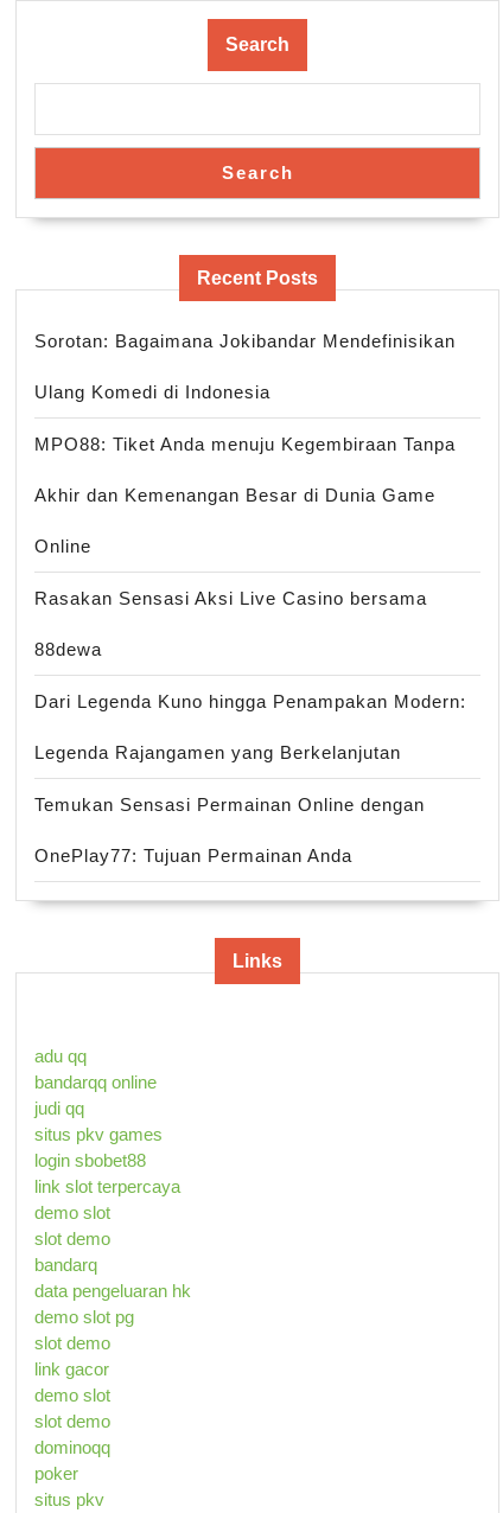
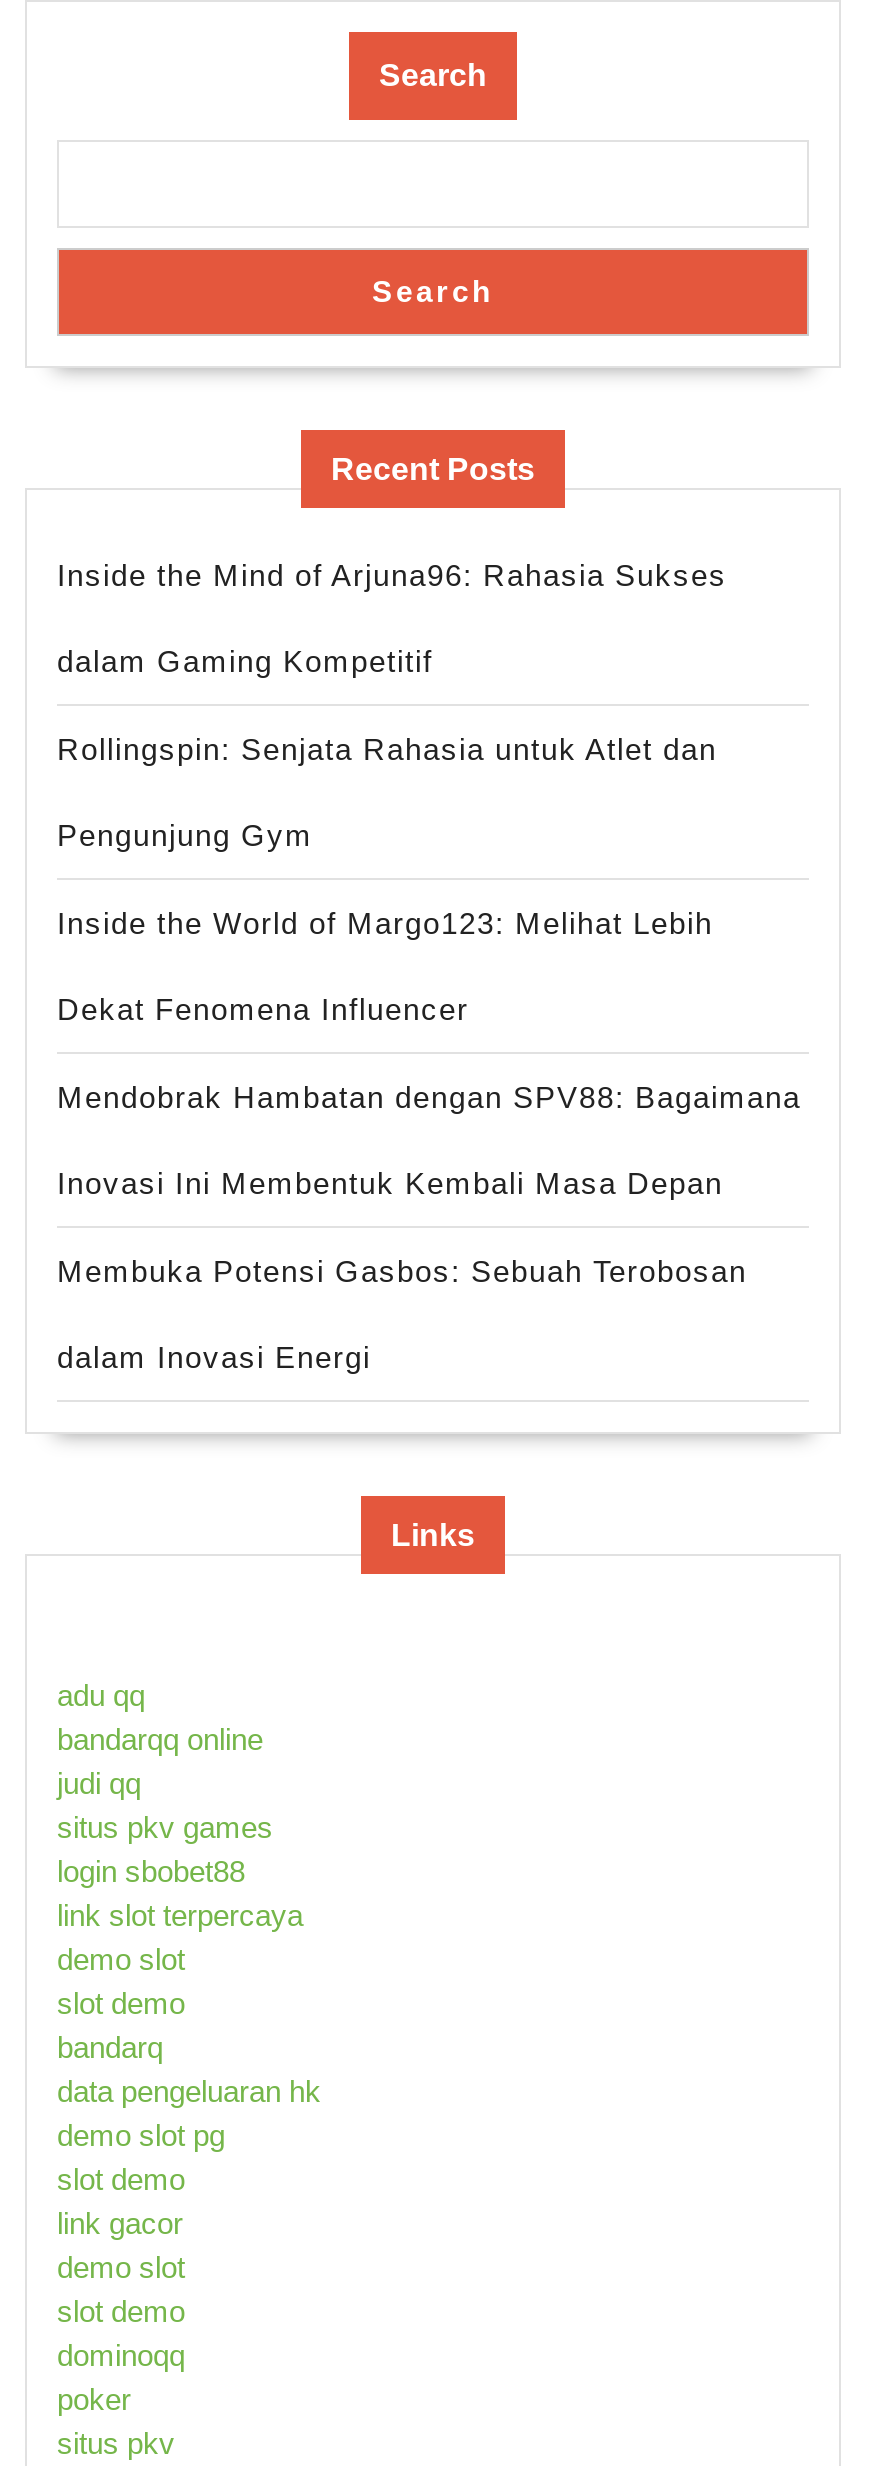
[34,331,466,866] Sorotan: Bagaimana Jokibandar Mendefinisikan | Ulang Komedi di Indonesia | MPO88: Tiket Anda menuju Kegembiraan Tanpa | Akhir dan Kemenangan Besar di Dunia Game | Online | Rasakan Sensasi Aksi Live Casino bersama | 88dewa | Dari Legenda Kuno hingga Penampakan Modern: | Legenda Rajangamen yang Berkelanjutan | Temukan Sensasi Permainan Online dengan | OnePlay77: Tujuan Permainan Anda -> [57,558,801,1374] Inside the Mind of Arjuna96: Rahasia Sukses | dalam Gaming Kompetitif | Rollingspin: Senjata Rahasia untuk Atlet dan | Pengunjung Gym | Inside the World of Margo123: Melihat Lebih | Dekat Fenomena Influencer | Mendobrak Hambatan dengan SPV88: Bagaimana | Inovasi Ini Membentuk Kembali Masa Depan | Membuka Potensi Gasbos: Sebuah Terobosan | dalam Inovasi Energi

